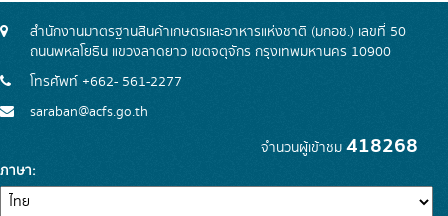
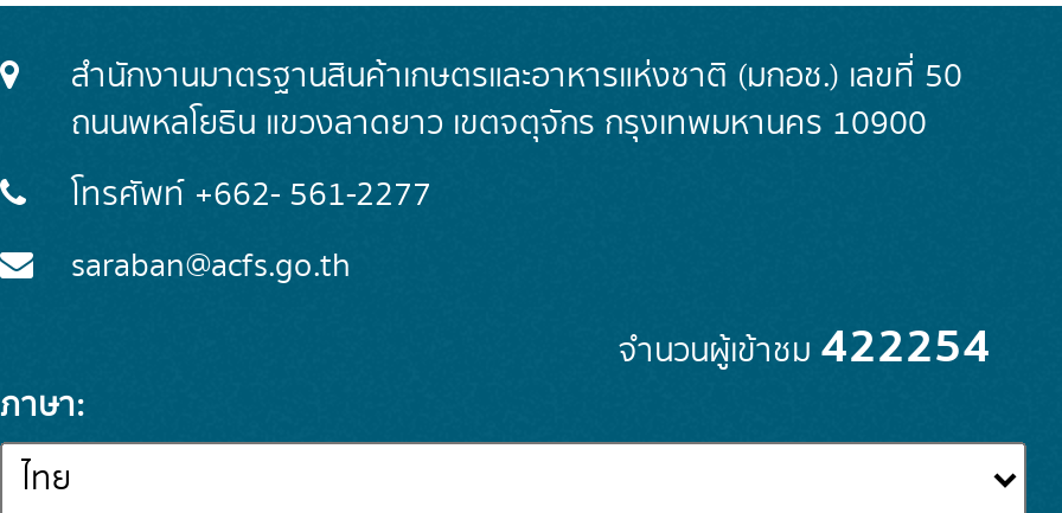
[261,130,418,162] จำนวนผู้เข้าชม418268 -> [619,309,991,385] จำนวนผู้เข้าชม422254

